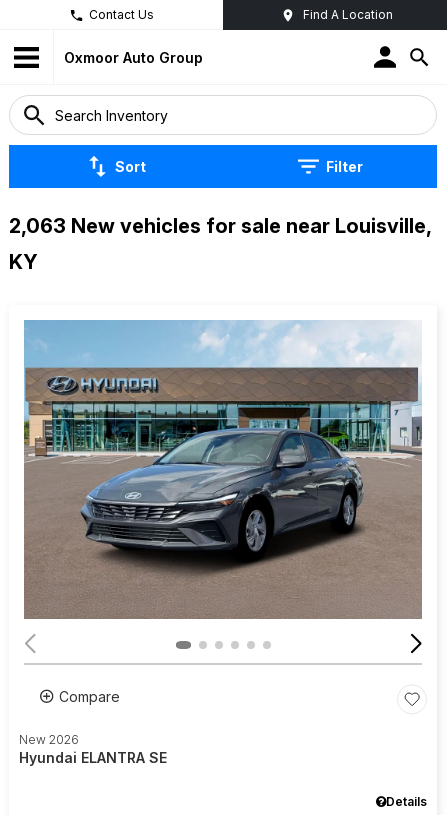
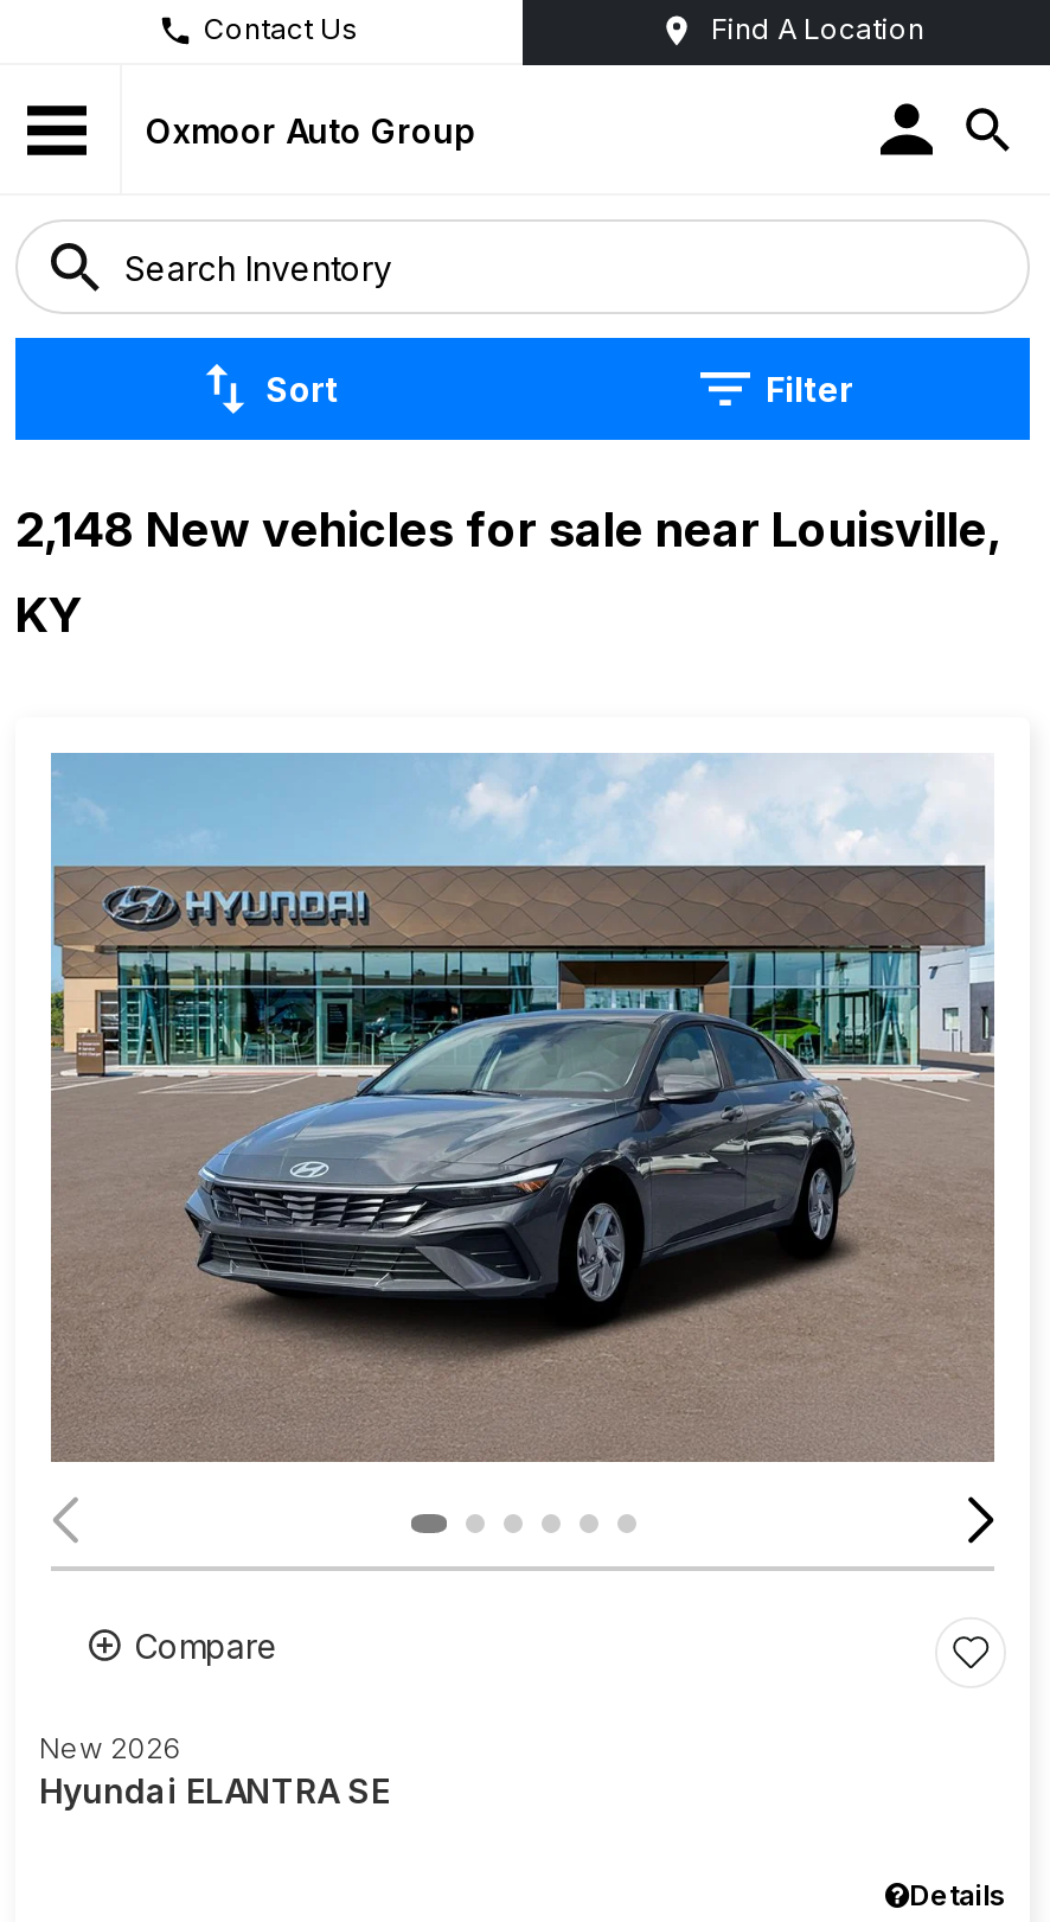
[9,214,431,238] 2,063 New vehicles for sale near Louisville, -> [15,502,999,558] 2,148 New vehicles for sale near Louisville,

